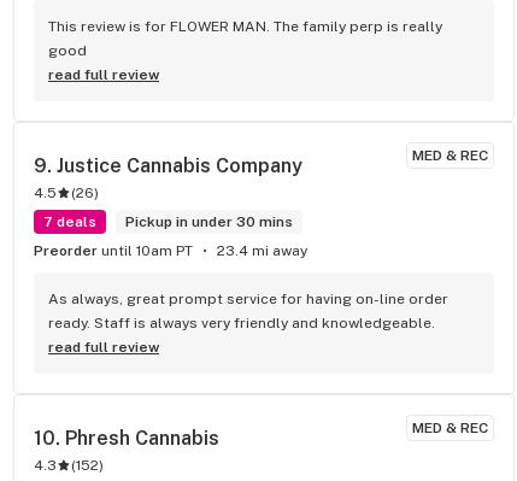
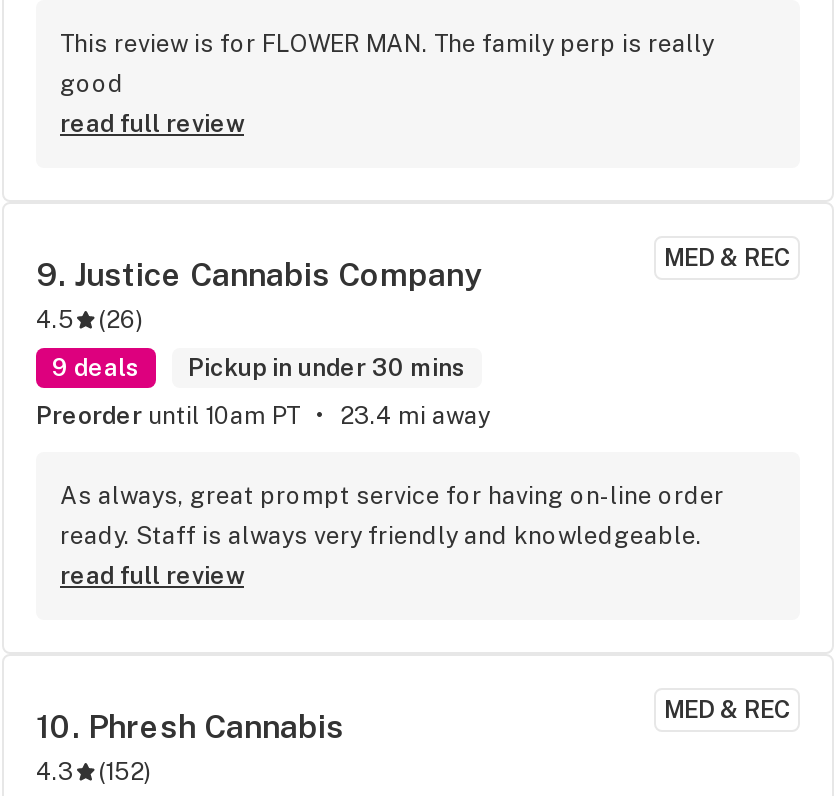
[43,213,293,230] 7 deals Pickup in under 30 mins -> [52,354,466,382] 9 deals Pickup in under 30 mins

